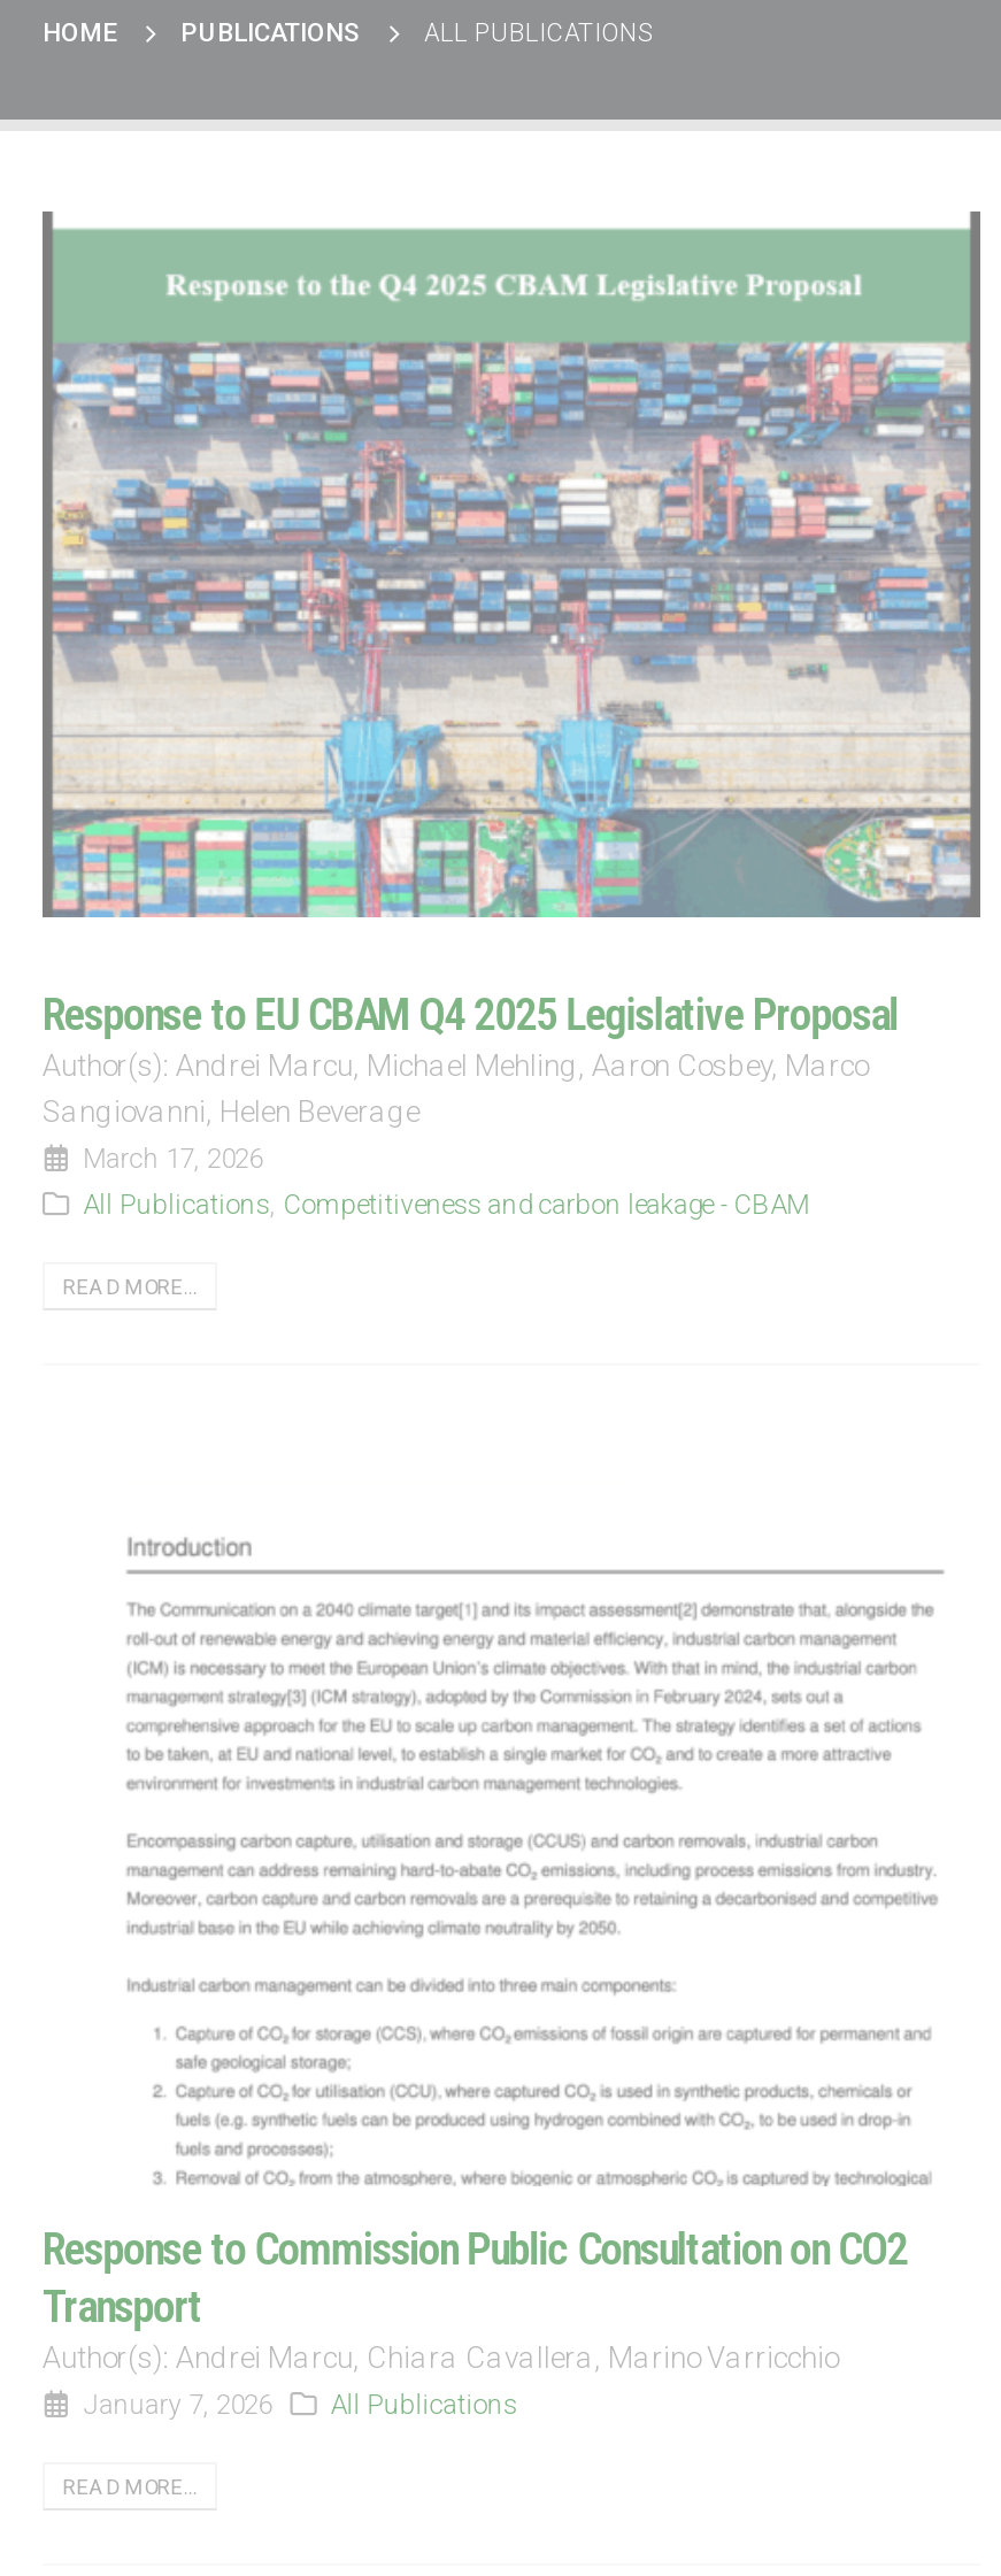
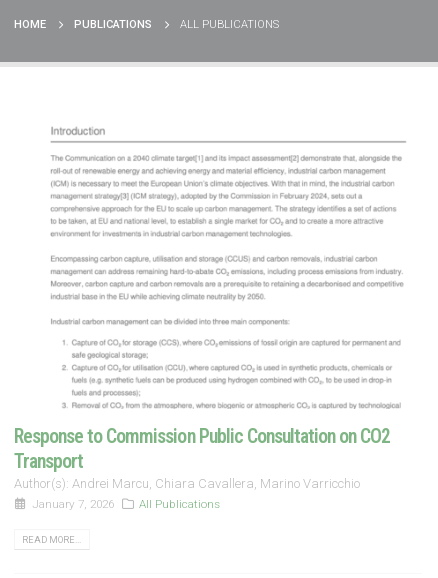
[40,209,983,1299] [image] | Response to EU CBAM Q4 2025 Legislative Proposal | Author(s): Andrei Marcu, Michael Mehling, Aaron Cosbey, Marco | Sangiovanni, Helen Beverage | March 17, 2026 | All Publications, Competitiveness and carbon leakage - CBAM | READ MORE... -> none

